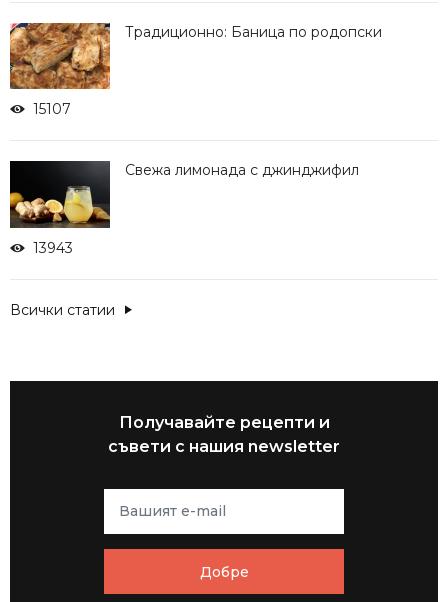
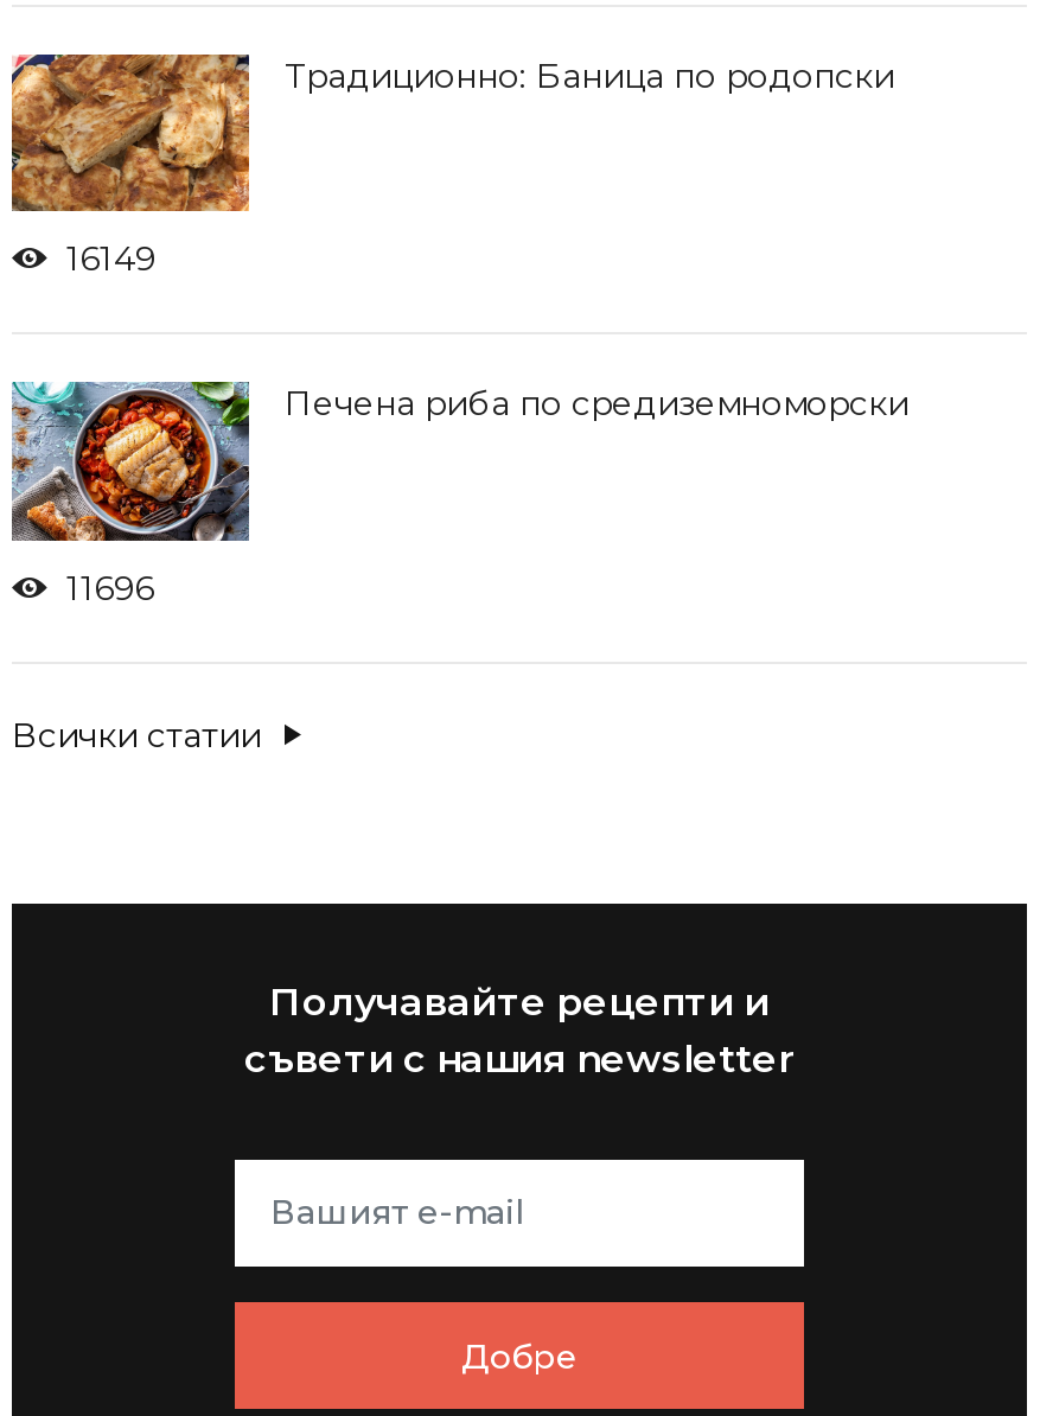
[33,100,71,118] 15107 -> [66,238,157,281] 16149
[9,160,111,257] [image] | 13943 -> [12,379,251,610] [image] | 11696
[125,161,359,179] Свежа лимонада с джинджифил -> [285,383,908,425] Печена риба по средиземноморски

